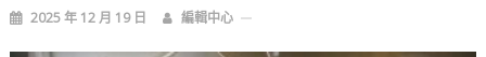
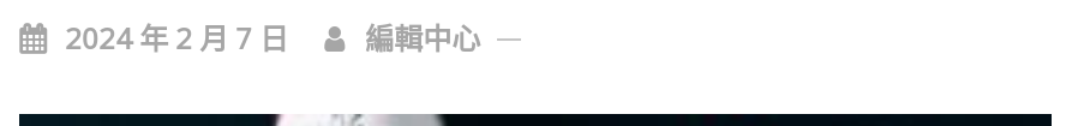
[30,9,233,27] 2025 年 12 月 19 日 編輯中心 -> [65,19,480,60] 2024 年 2 月 7 日 編輯中心

